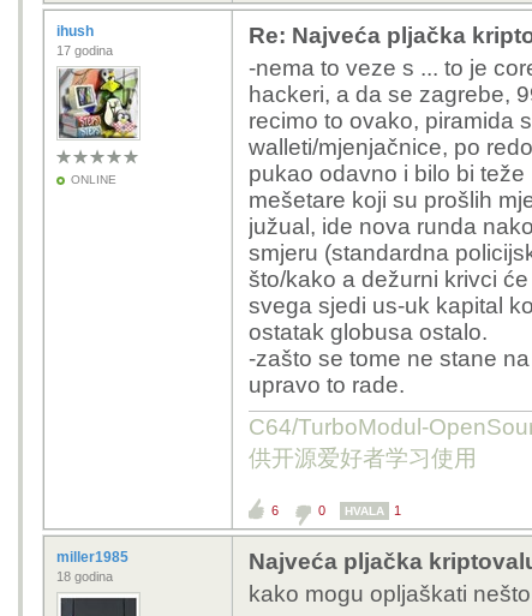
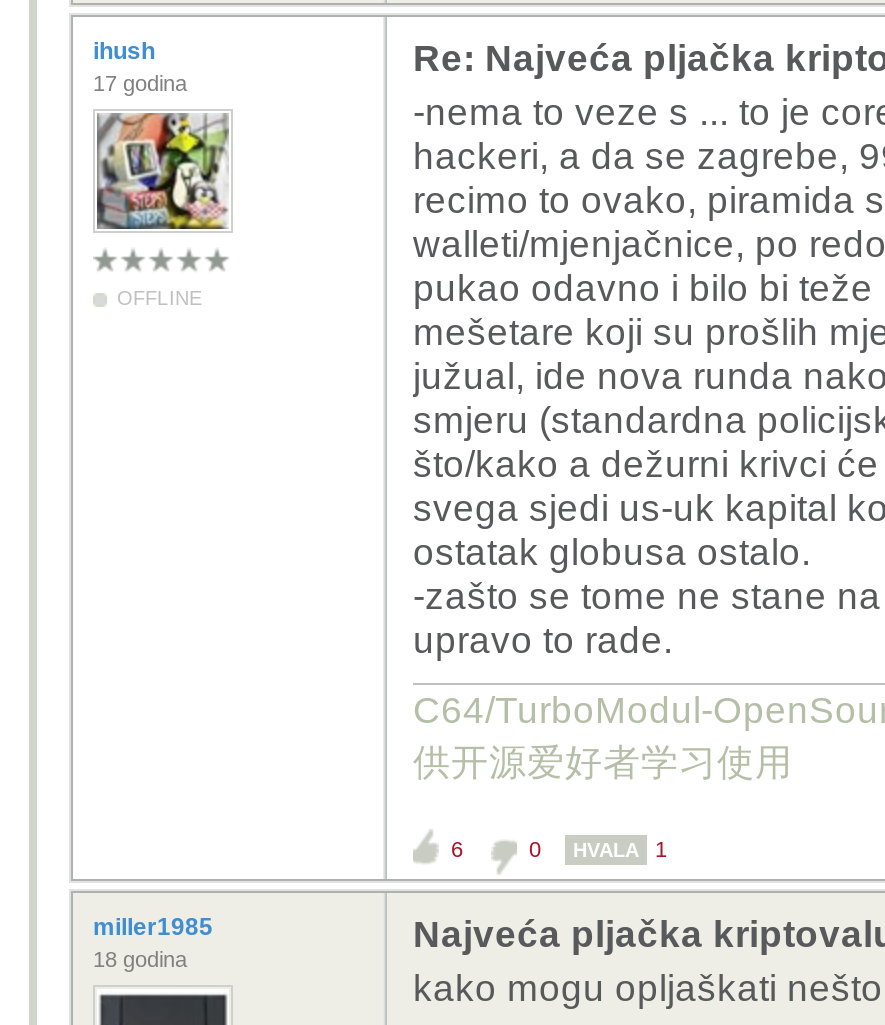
[71,173,116,186] ONLINE -> [117,287,203,309] OFFLINE

